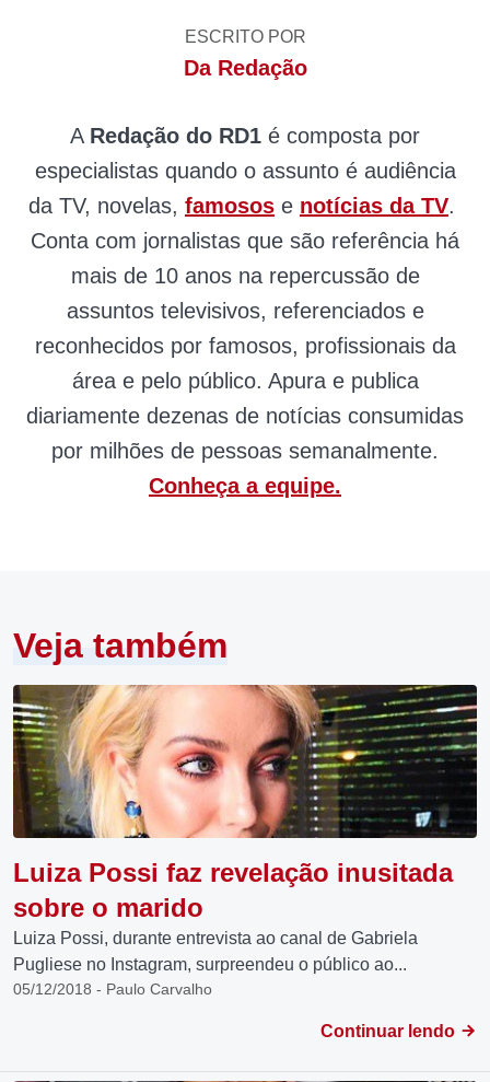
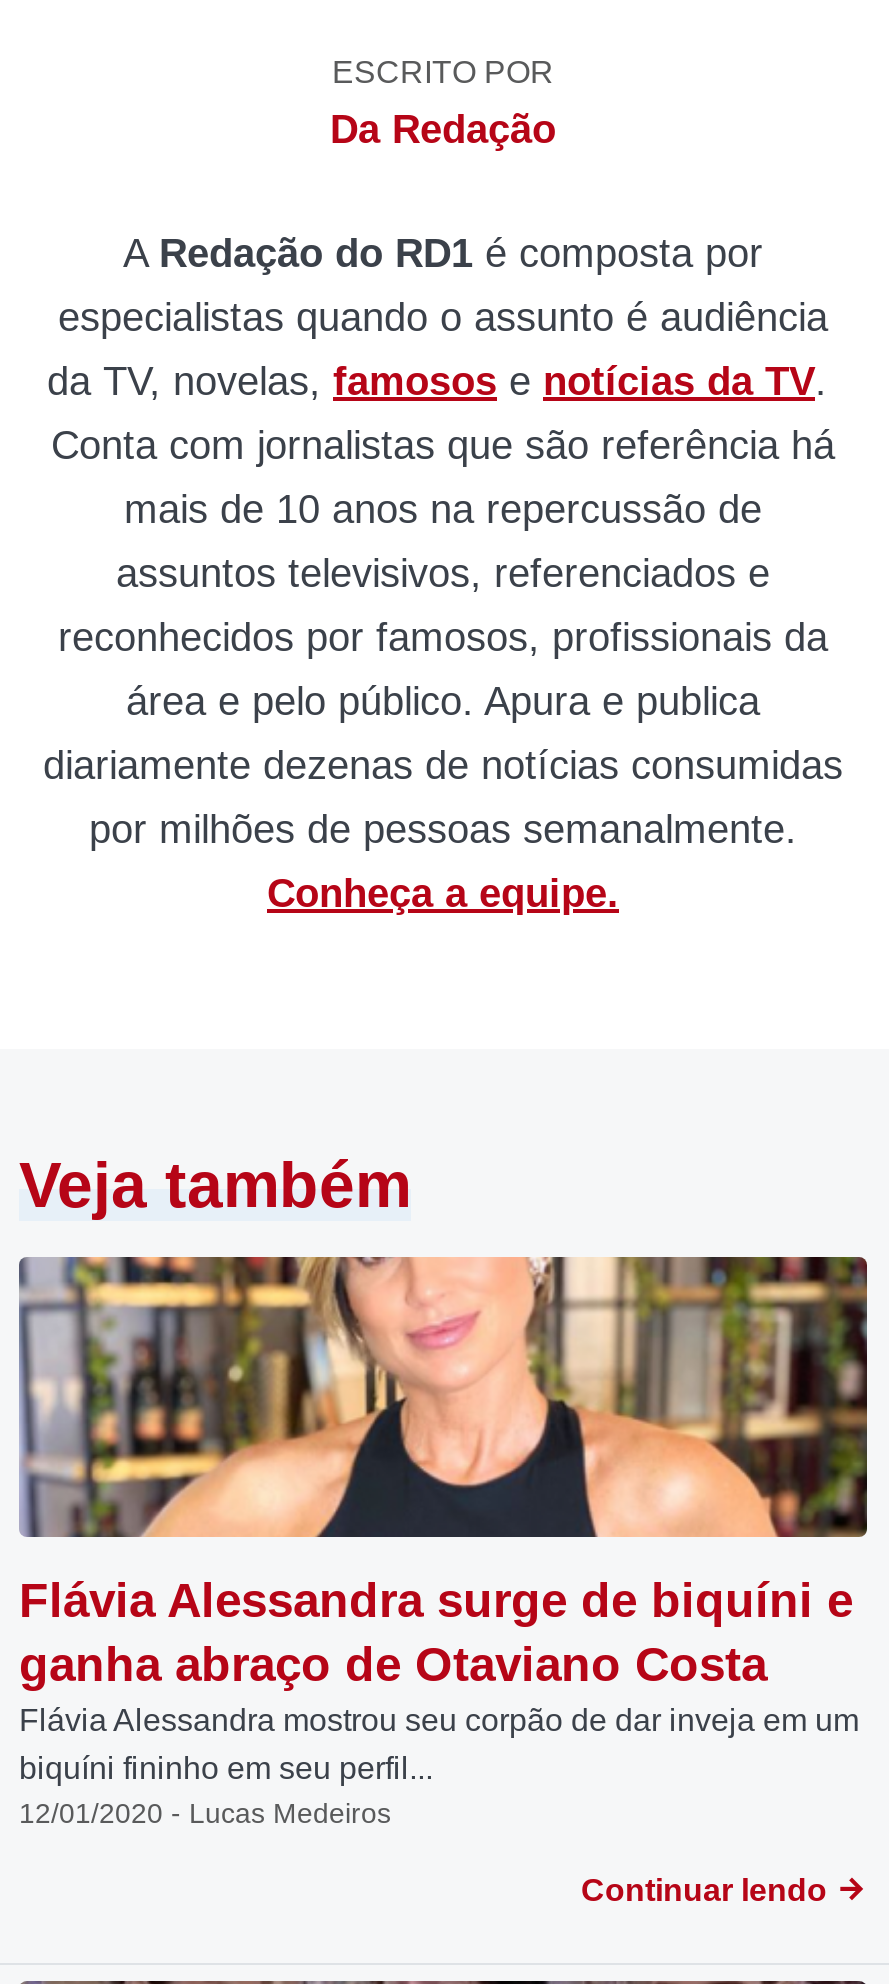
[12,684,478,997] [image] | Luiza Possi faz revelação inusitada | sobre o marido | Luiza Possi, durante entrevista ao canal de Gabriela | Pugliese no Instagram, surpreendeu o público ao... | 05/12/2018 - Paulo Carvalho -> [17,1254,869,1829] [image] | Flávia Alessandra surge de biquíni e | ganha abraço de Otaviano Costa | Flávia Alessandra mostrou seu corpão de dar inveja em um | biquíni fininho em seu perfil... | 12/01/2020 - Lucas Medeiros

